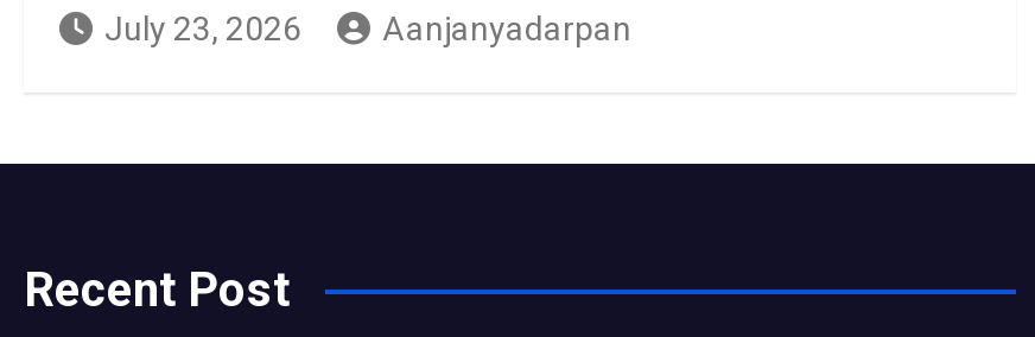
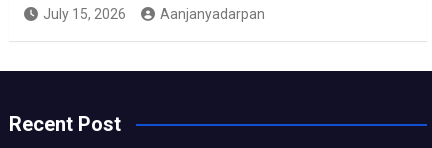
[104,11,301,49] July 23, 2026 -> [43,6,126,22] July 15, 2026

